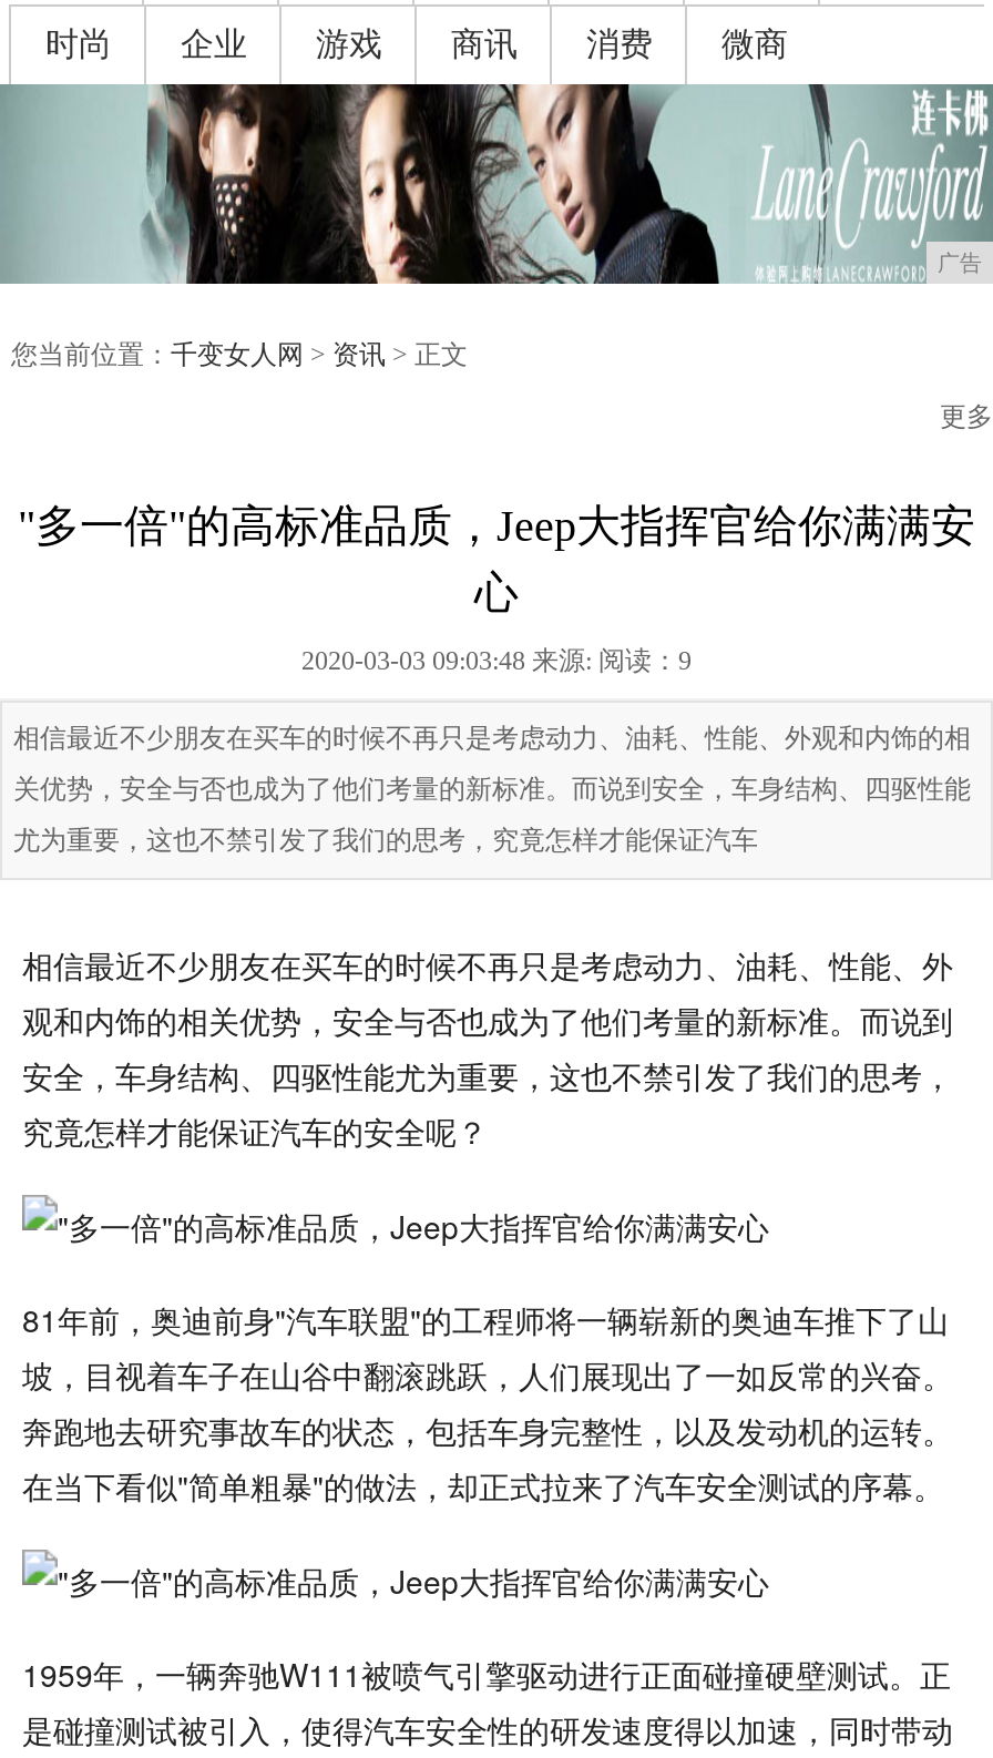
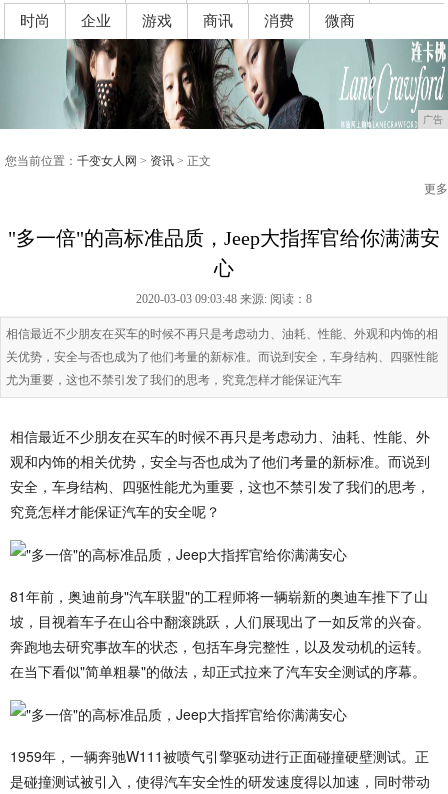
[301,645,692,676] 2020-03-03 09:03:48 来源:阅读：9 -> [136,292,312,306] 2020-03-03 09:03:48 来源:阅读：8

